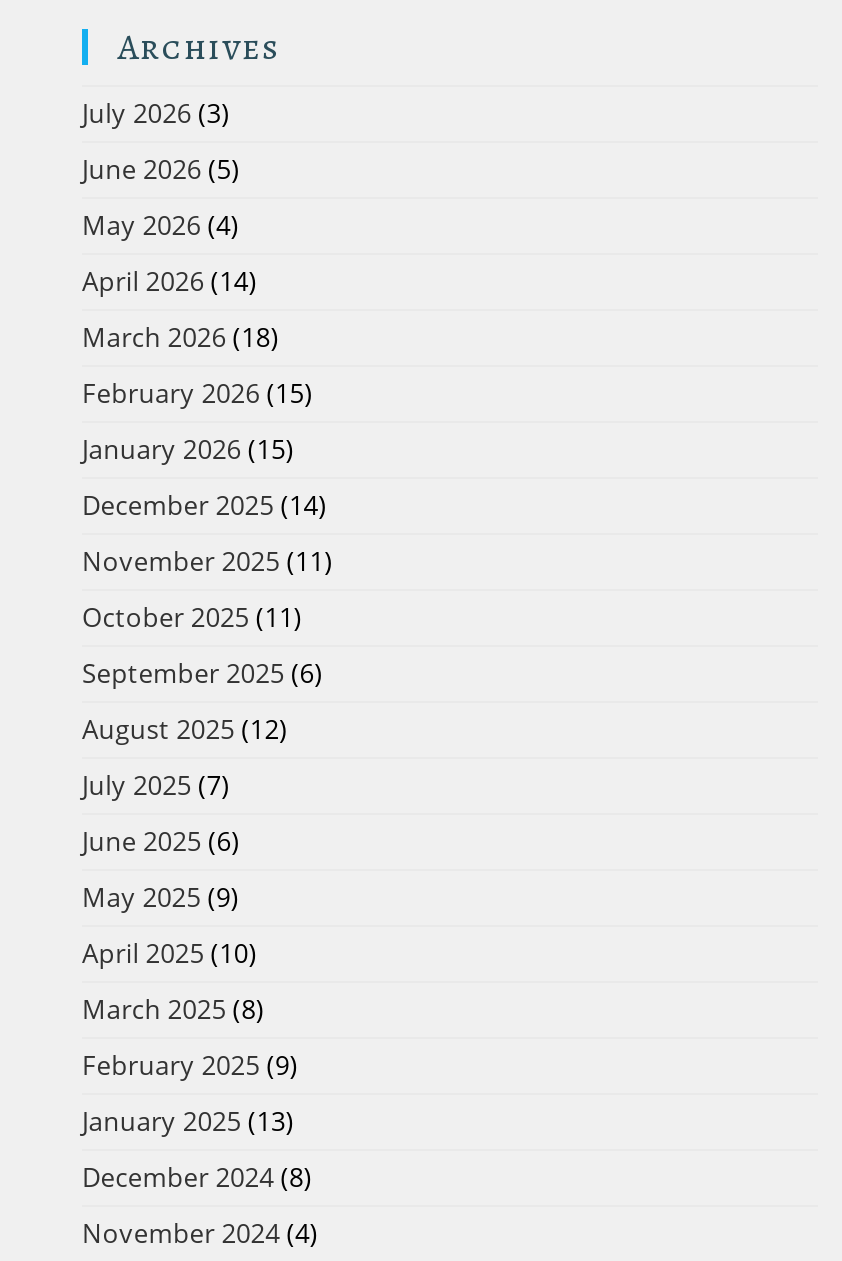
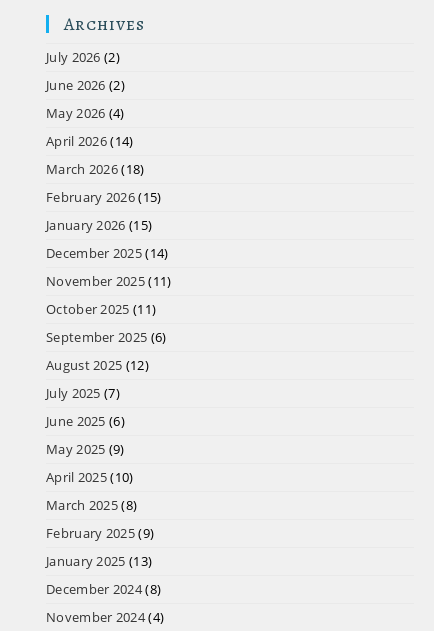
[82,94,230,130] July 2026 (3) -> [46,47,120,65] July 2026 (2)
[82,150,240,186] June 2026 (5) -> [46,75,125,93] June 2026 (2)

